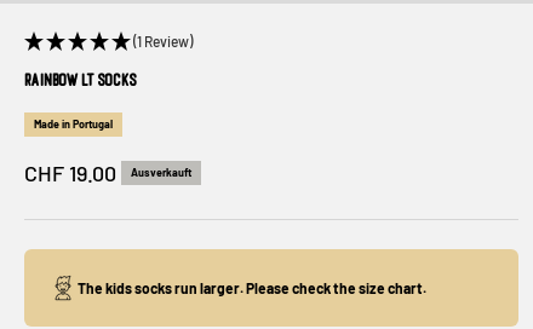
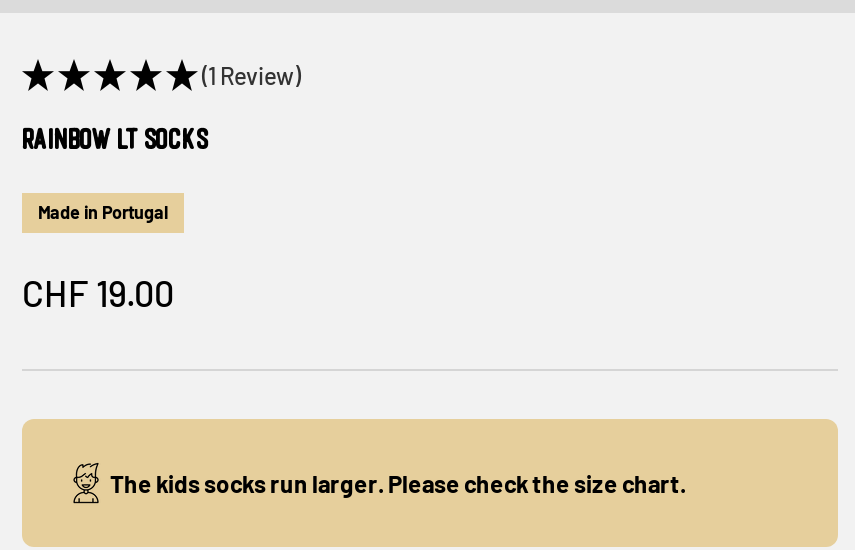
[131,166,191,179] Ausverkauft -> none

